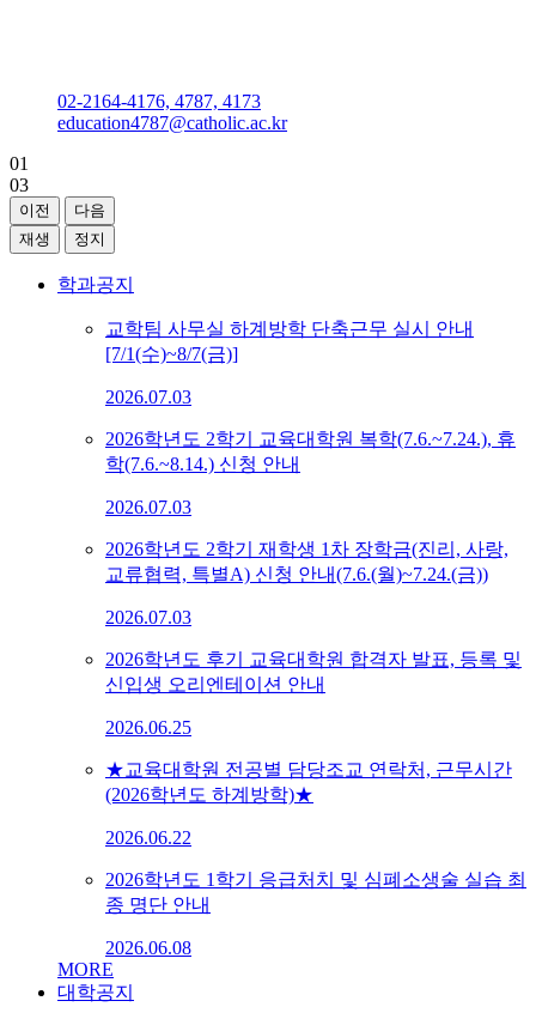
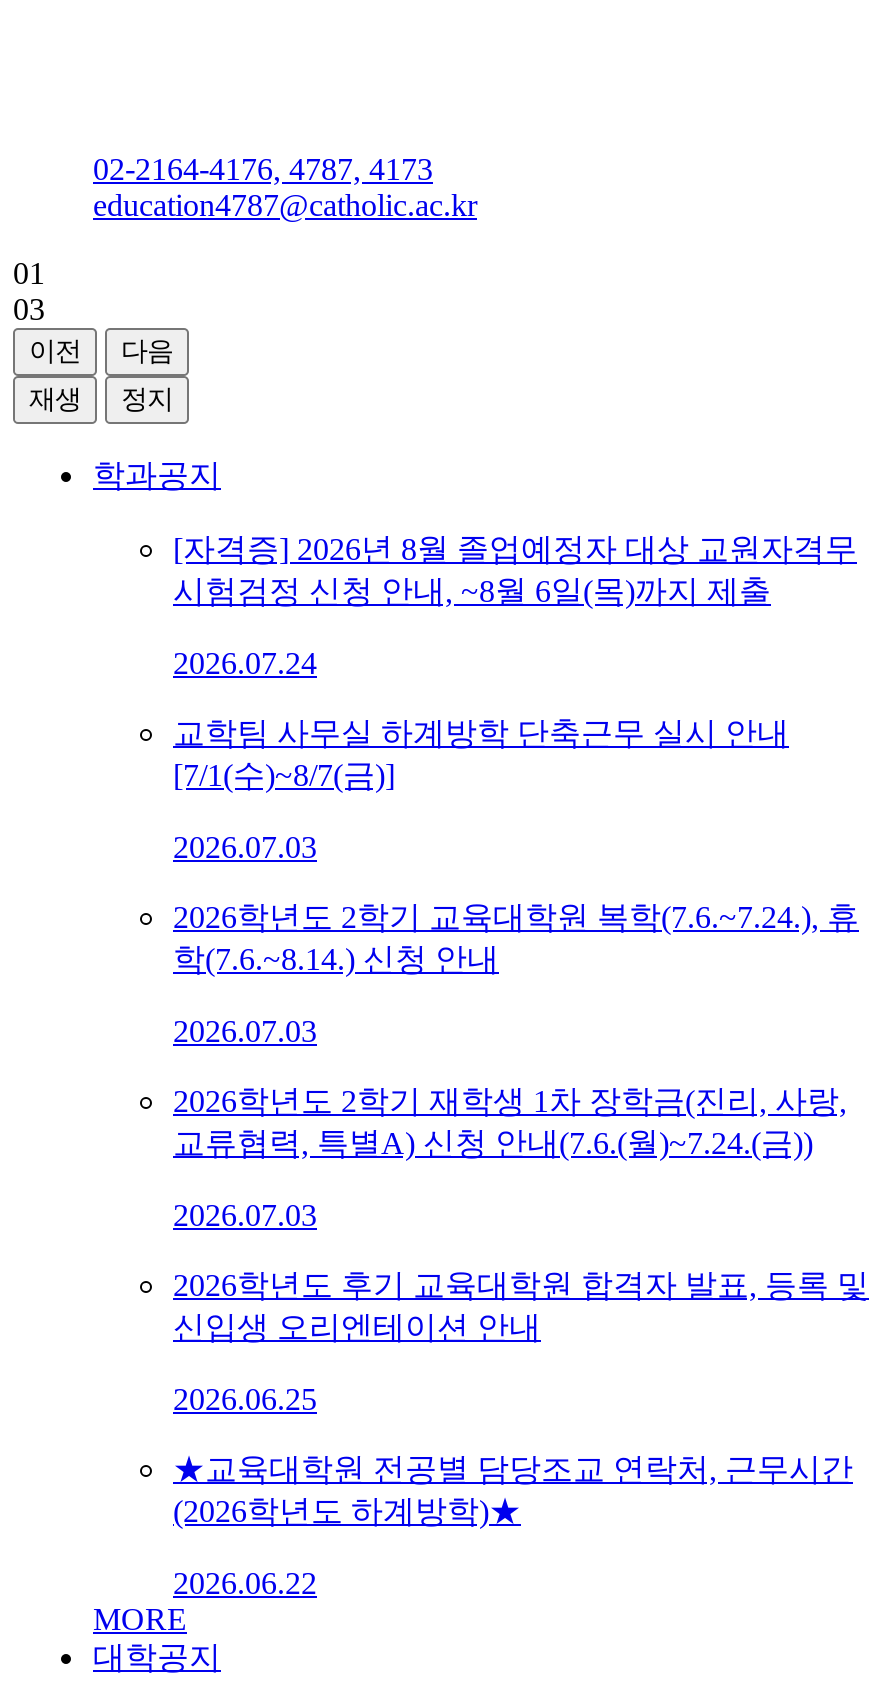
none -> [173,532,857,680] [자격증] 2026년 8월 졸업예정자 대상 교원자격무 | 시험검정 신청 안내, ~8월 6일(목)까지 제출 | 2026.07.24
moved [105,318,522,848] -> [173,716,869,1600]: 교학팀 사무실 하계방학 단축근무 실시 안내 | 2026.07.03 | 2026학년도 2학기 교육대학원 복학(7.6.~7.24.), 휴 | ... | 2026.06.25 | 2026.06.22
[105,869,526,958] 2026학년도 1학기 응급처치 및 심폐소생술 실습 최 | 종 명단 안내 | 2026.06.08 -> none

